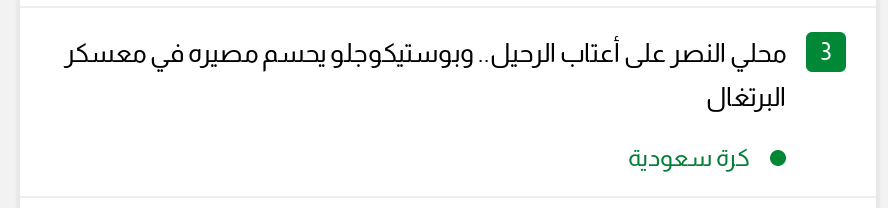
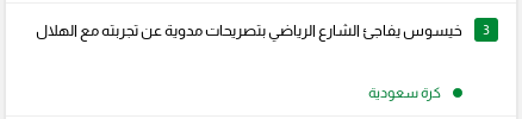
[64,38,786,112] محلي النصر على أعتاب الرحيل.. وبوستيكوجلو يحسم مصيره في معسكر | البرتغال -> [36,22,462,40] خيسوس يفاجئ الشارع الرياضي بتصريحات مدوية عن تجربته مع الهلال

